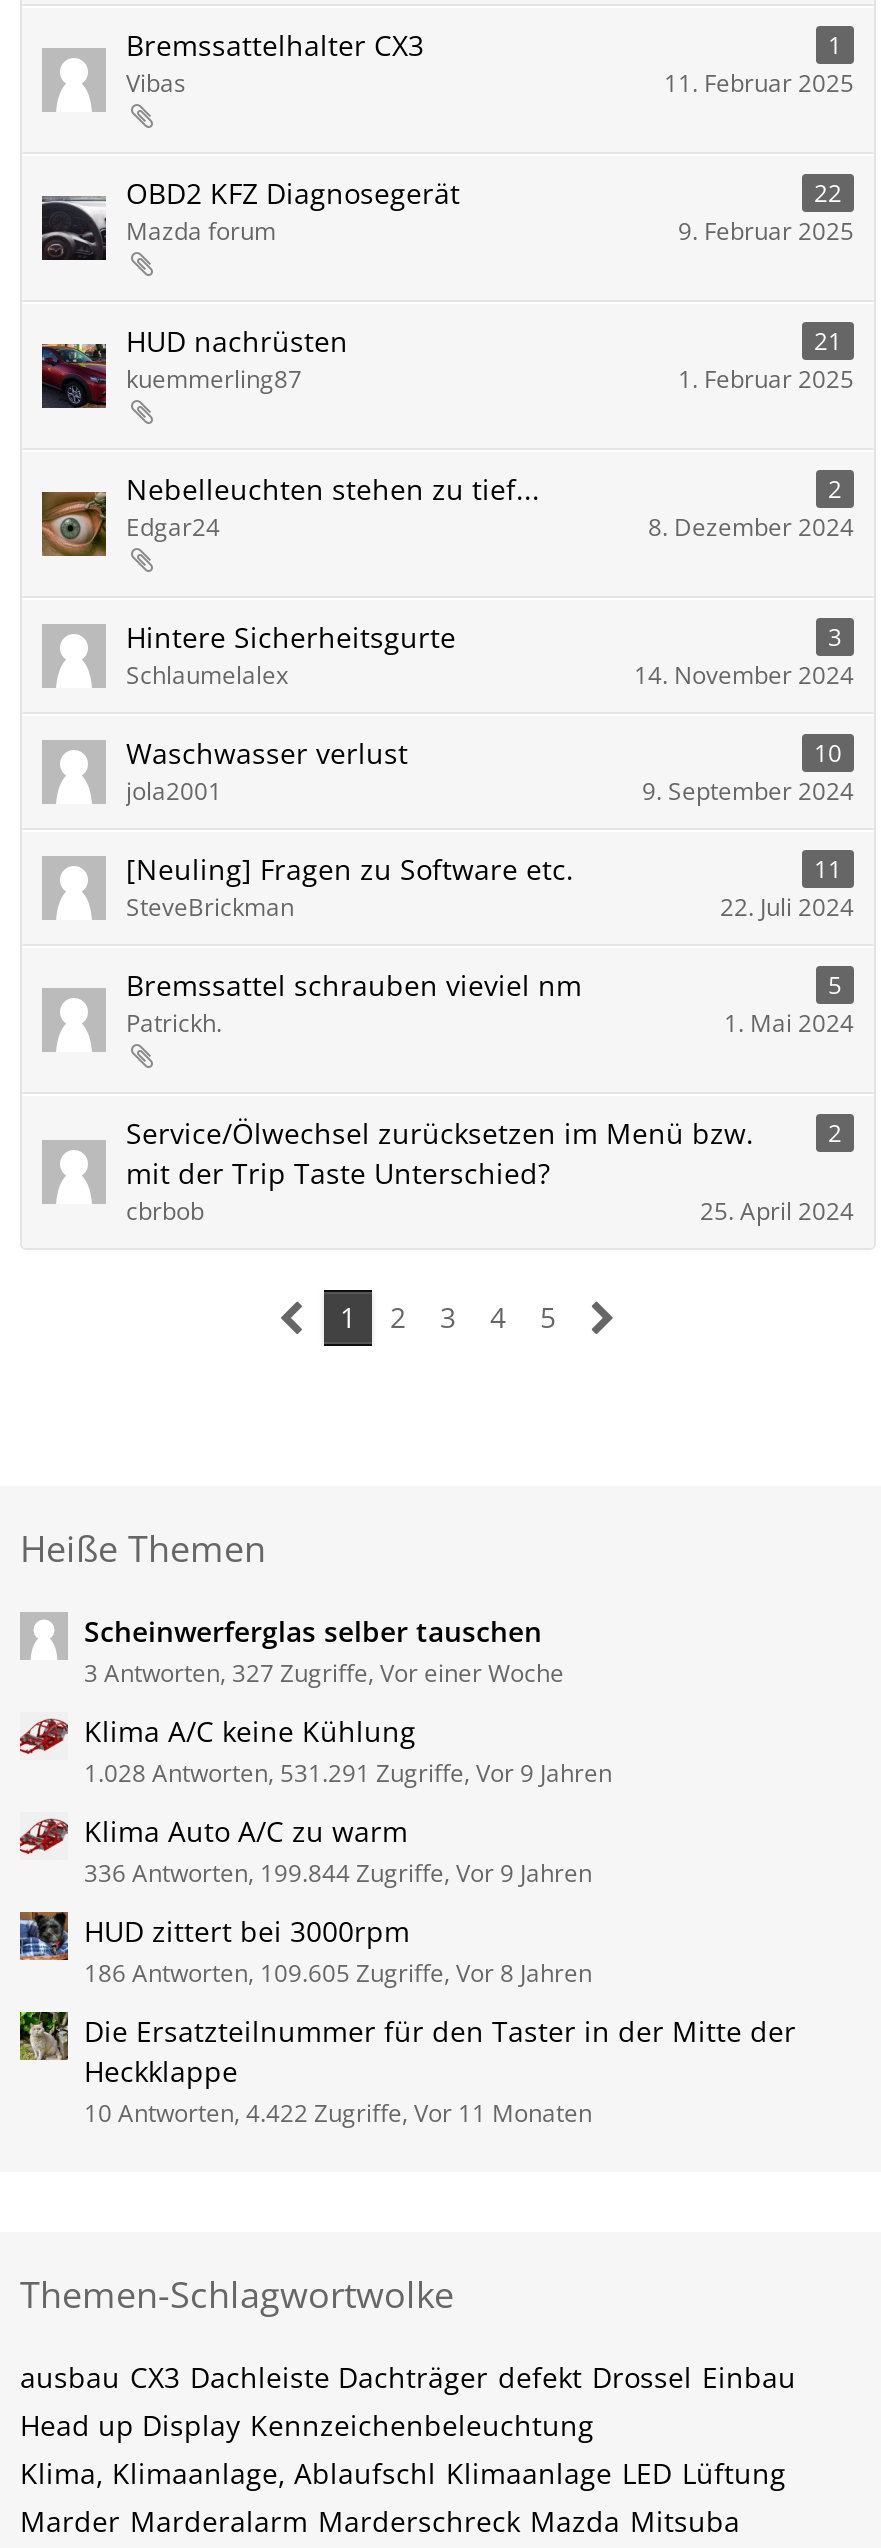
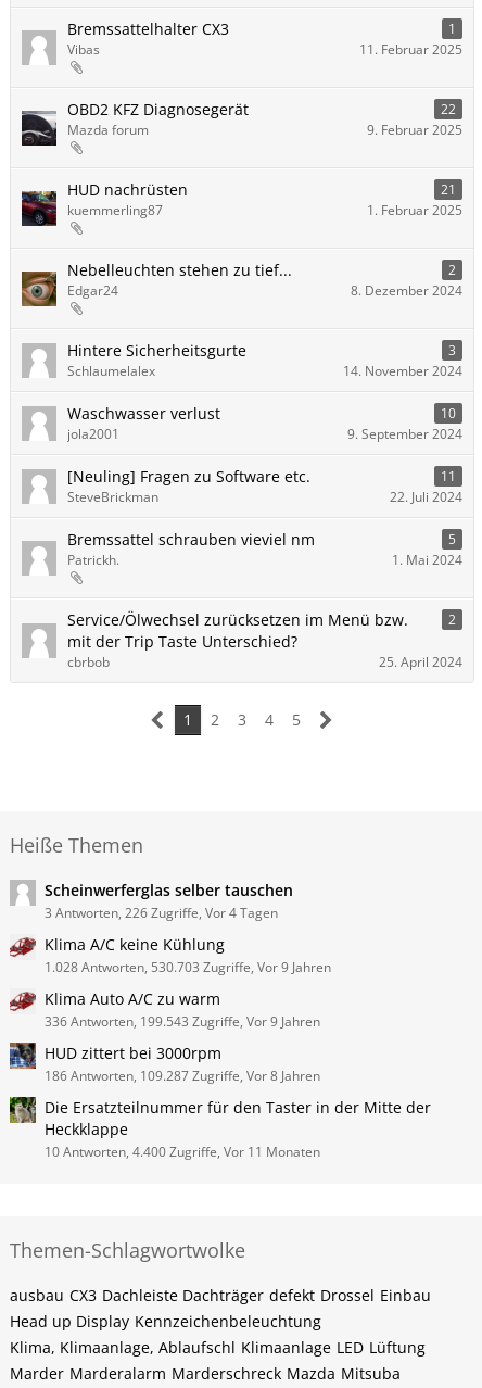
[84,1656,564,1690] 3 Antworten, 327 Zugriffe, Vor einer Woche -> [45,904,278,922] 3 Antworten, 226 Zugriffe, Vor 4 Tagen
[84,1756,612,1790] 1.028 Antworten, 531.291 Zugriffe, Vor 9 Jahren -> [45,958,331,976] 1.028 Antworten, 530.703 Zugriffe, Vor 9 Jahren
[84,1856,592,1890] 336 Antworten, 199.844 Zugriffe, Vor 9 Jahren -> [45,1012,320,1031] 336 Antworten, 199.543 Zugriffe, Vor 9 Jahren
[84,1956,592,1990] 186 Antworten, 109.605 Zugriffe, Vor 8 Jahren -> [45,1067,320,1085] 186 Antworten, 109.287 Zugriffe, Vor 8 Jahren
[84,2096,592,2130] 10 Antworten, 4.422 Zugriffe, Vor 11 Monaten -> [45,1143,320,1161] 10 Antworten, 4.400 Zugriffe, Vor 11 Monaten

